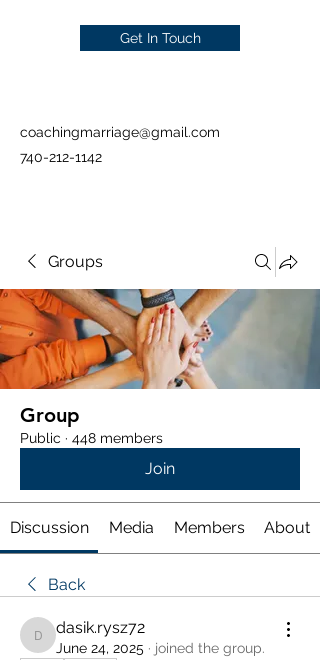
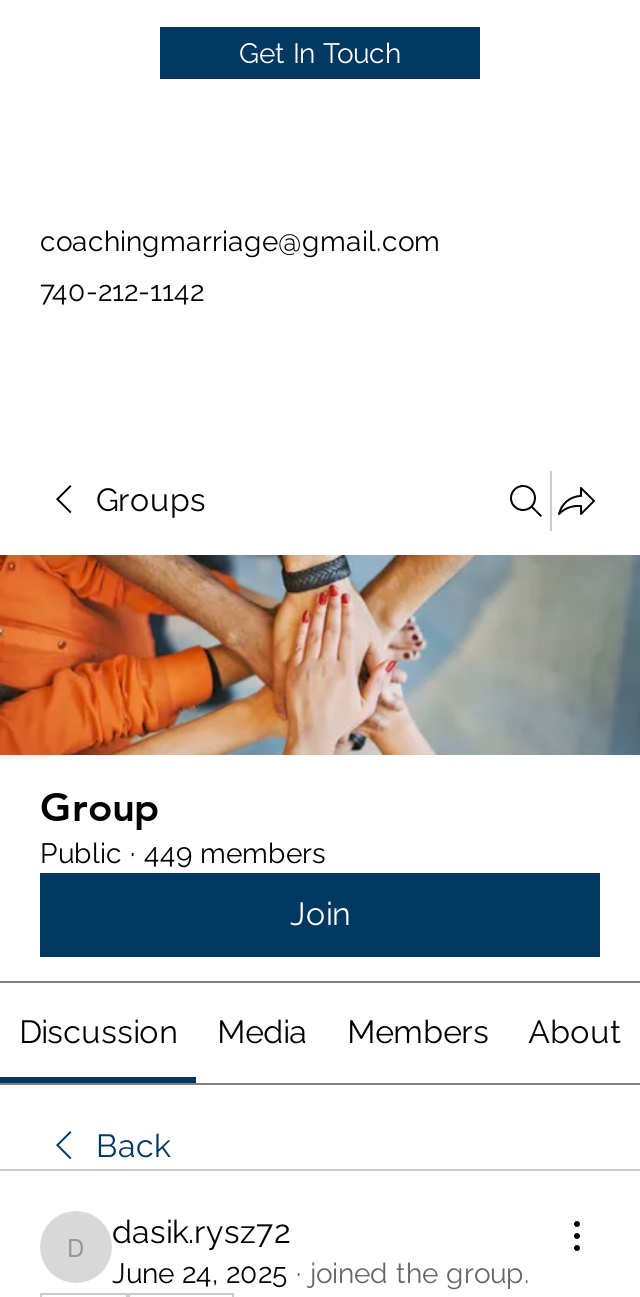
[20,430,163,446] Public · 448 members -> [40,837,326,869] Public · 449 members

